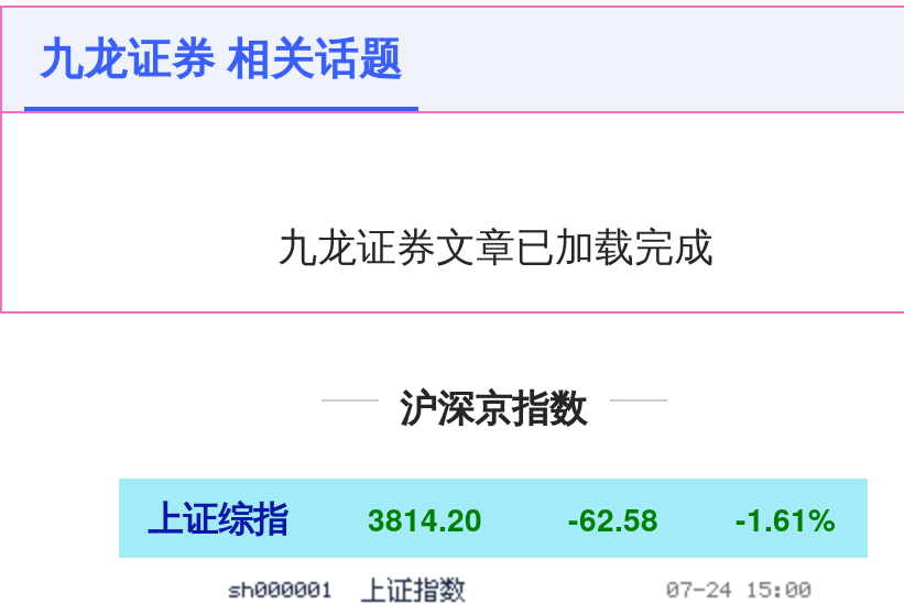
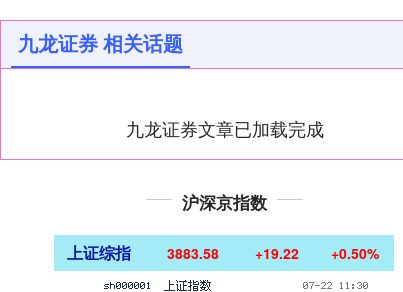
[368,497,482,541] 3814.20 -> [167,243,219,263] 3883.58
[568,497,658,541] -62.58 -> [255,243,299,263] +19.22
[736,497,835,541] -1.61% -> [331,243,379,263] +0.50%

